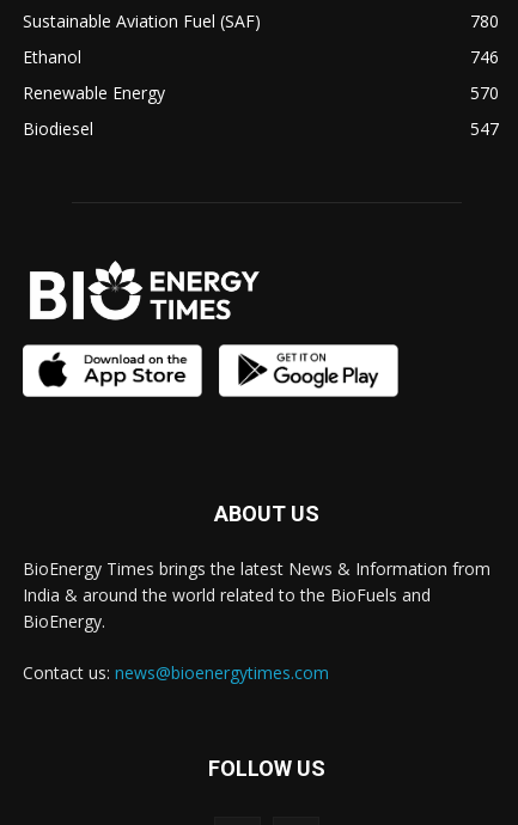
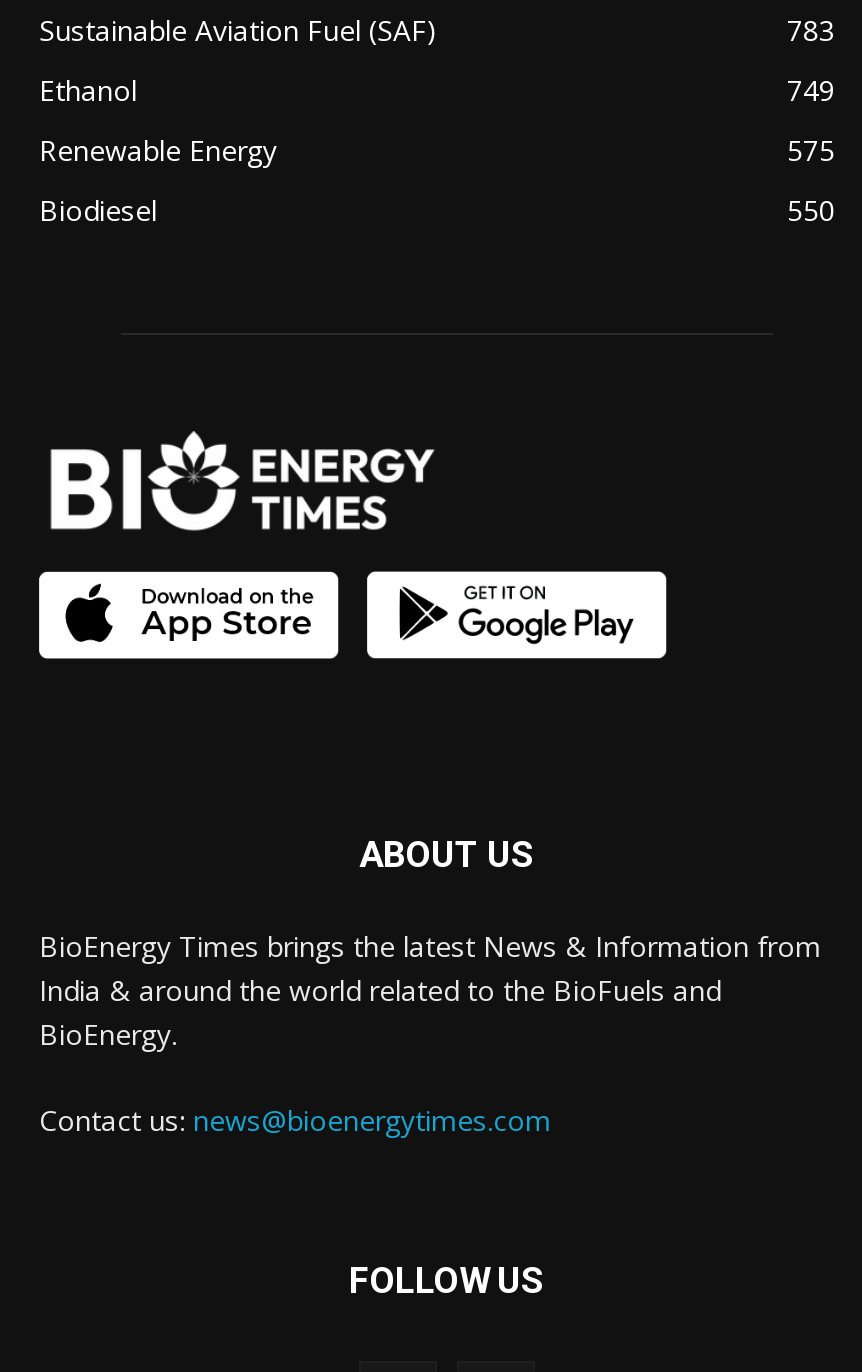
[470,10,499,33] 780 -> [787,12,835,50] 783
[470,46,499,69] 746 -> [787,72,835,110] 749
[470,82,499,104] 570 -> [787,132,835,170] 575
[470,118,499,140] 547 -> [787,192,835,230] 550

